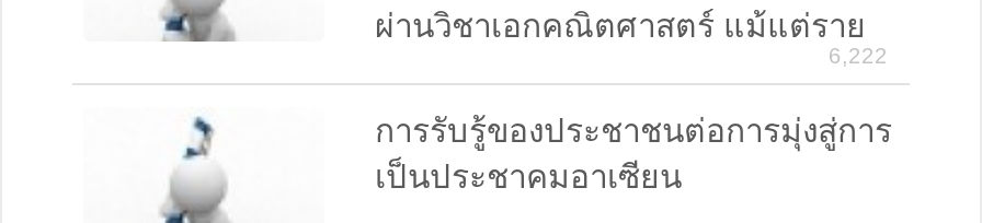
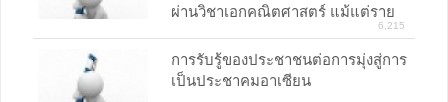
[829,44,888,68] 6,222 -> [378,20,405,31] 6,215

